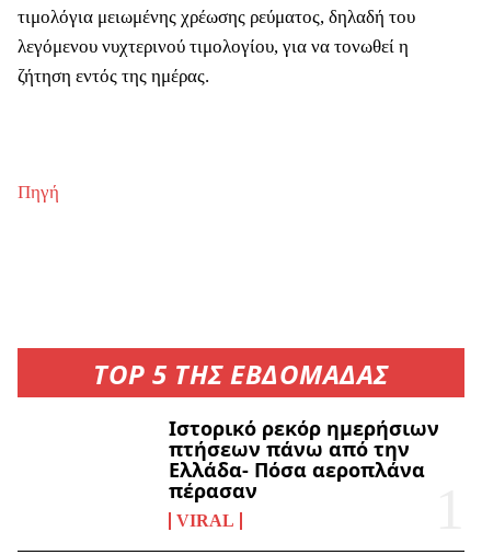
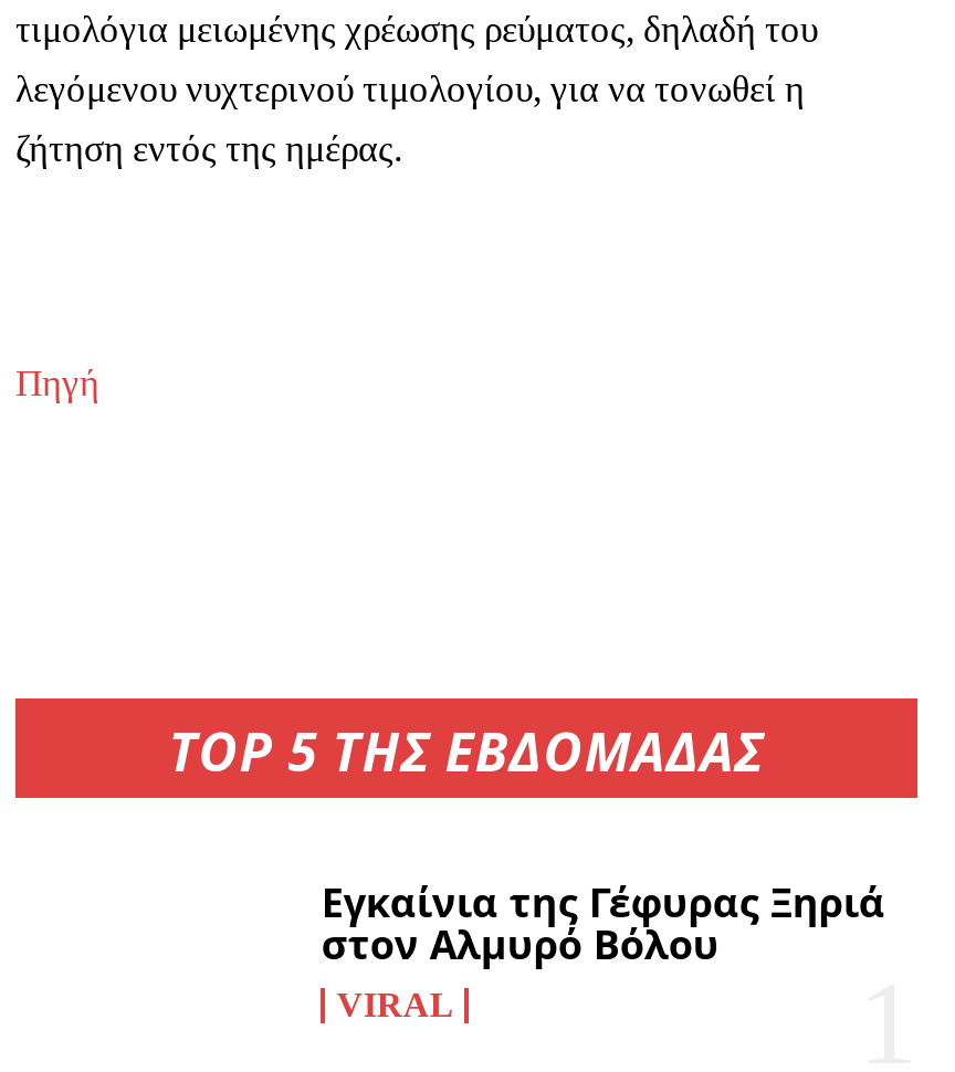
[169,415,440,504] Ιστορικό ρεκόρ ημερήσιων | πτήσεων πάνω από την | Ελλάδα- Πόσα αεροπλάνα | πέρασαν -> [321,876,885,971] Εγκαίνια της Γέφυρας Ξηριά | στον Αλμυρό Βόλου

